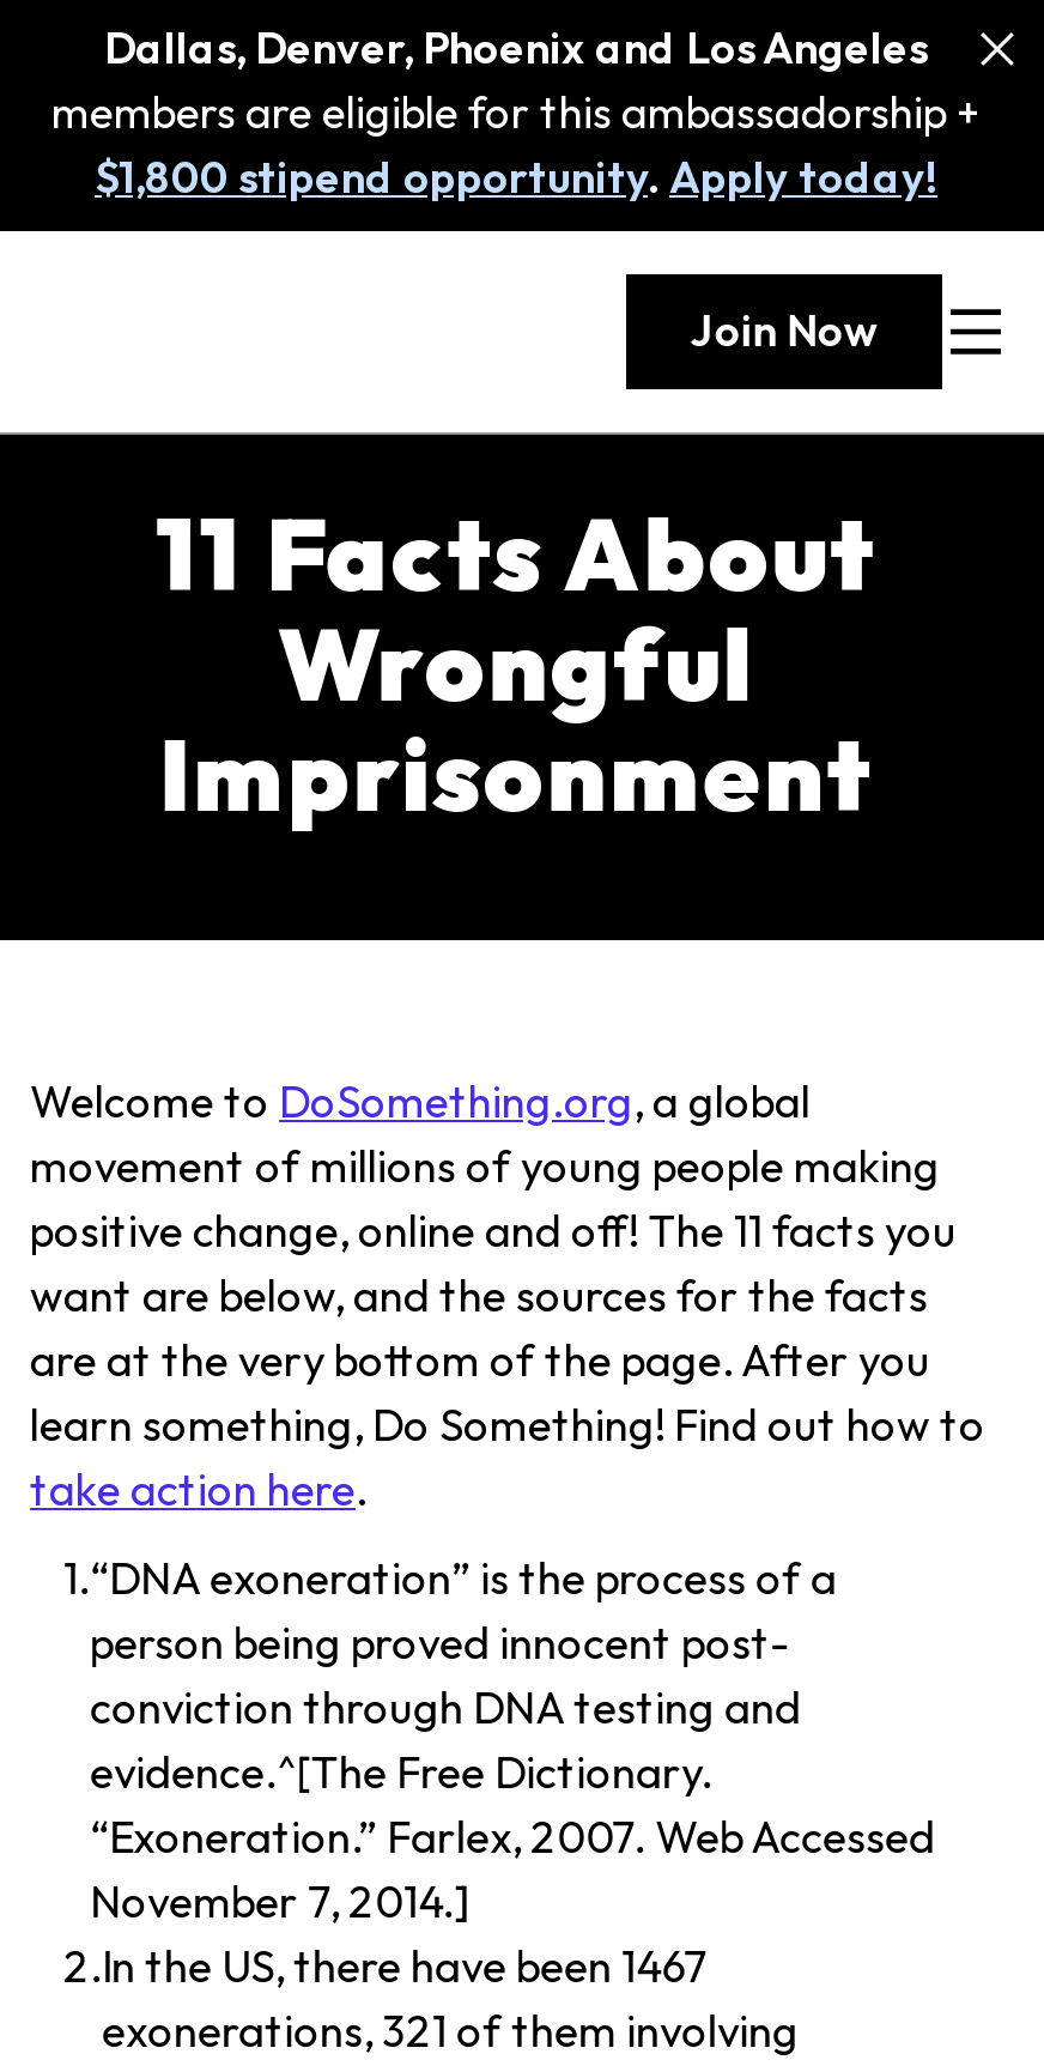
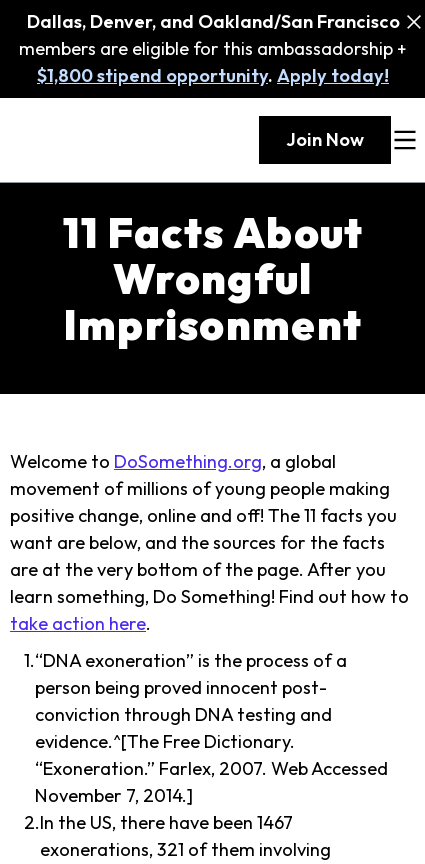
[104,21,928,76] Dallas, Denver, Phoenix and Los Angeles -> [26,10,399,33] Dallas, Denver, and Oakland/San Francisco

